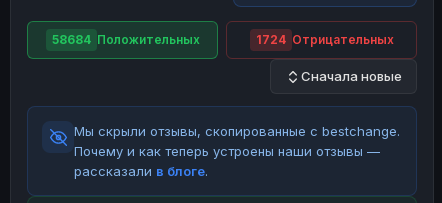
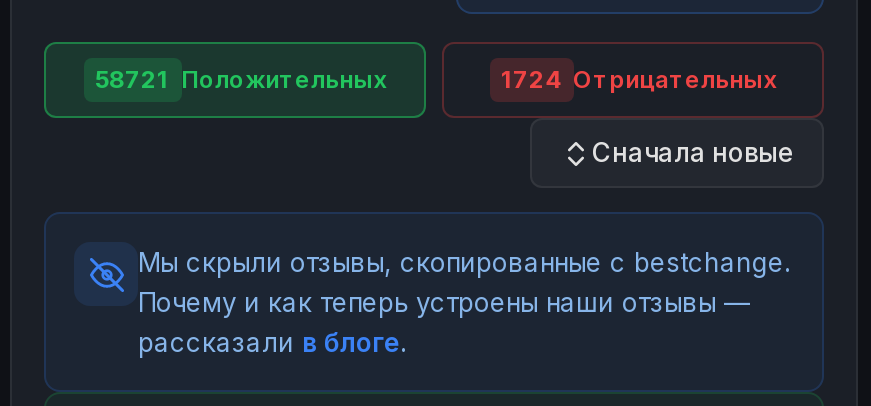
[51,32,199,47] 58684 Положительных -> [95,64,387,94] 58721 Положительных

